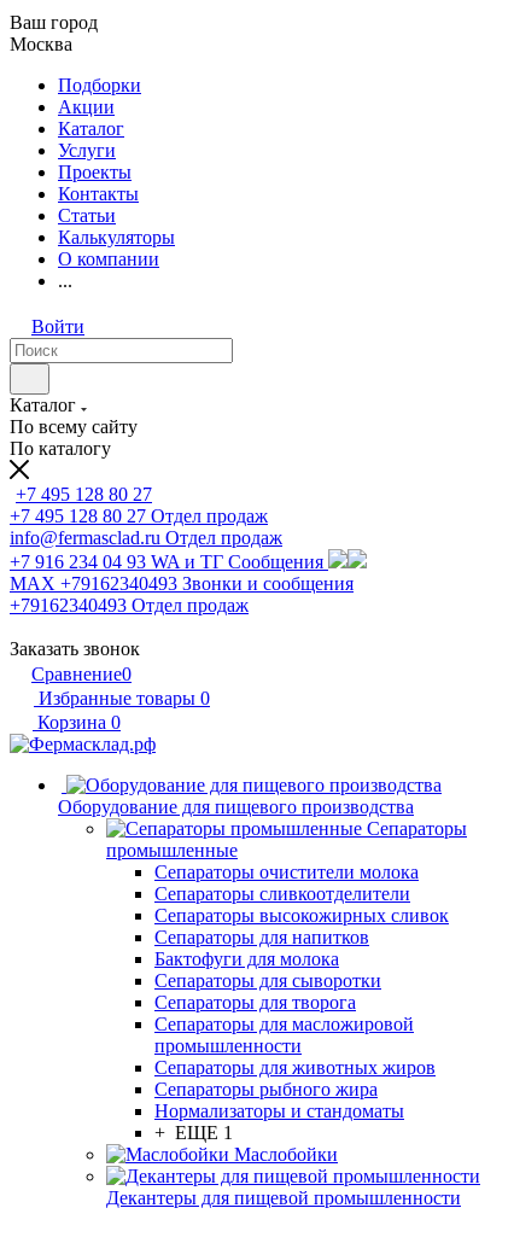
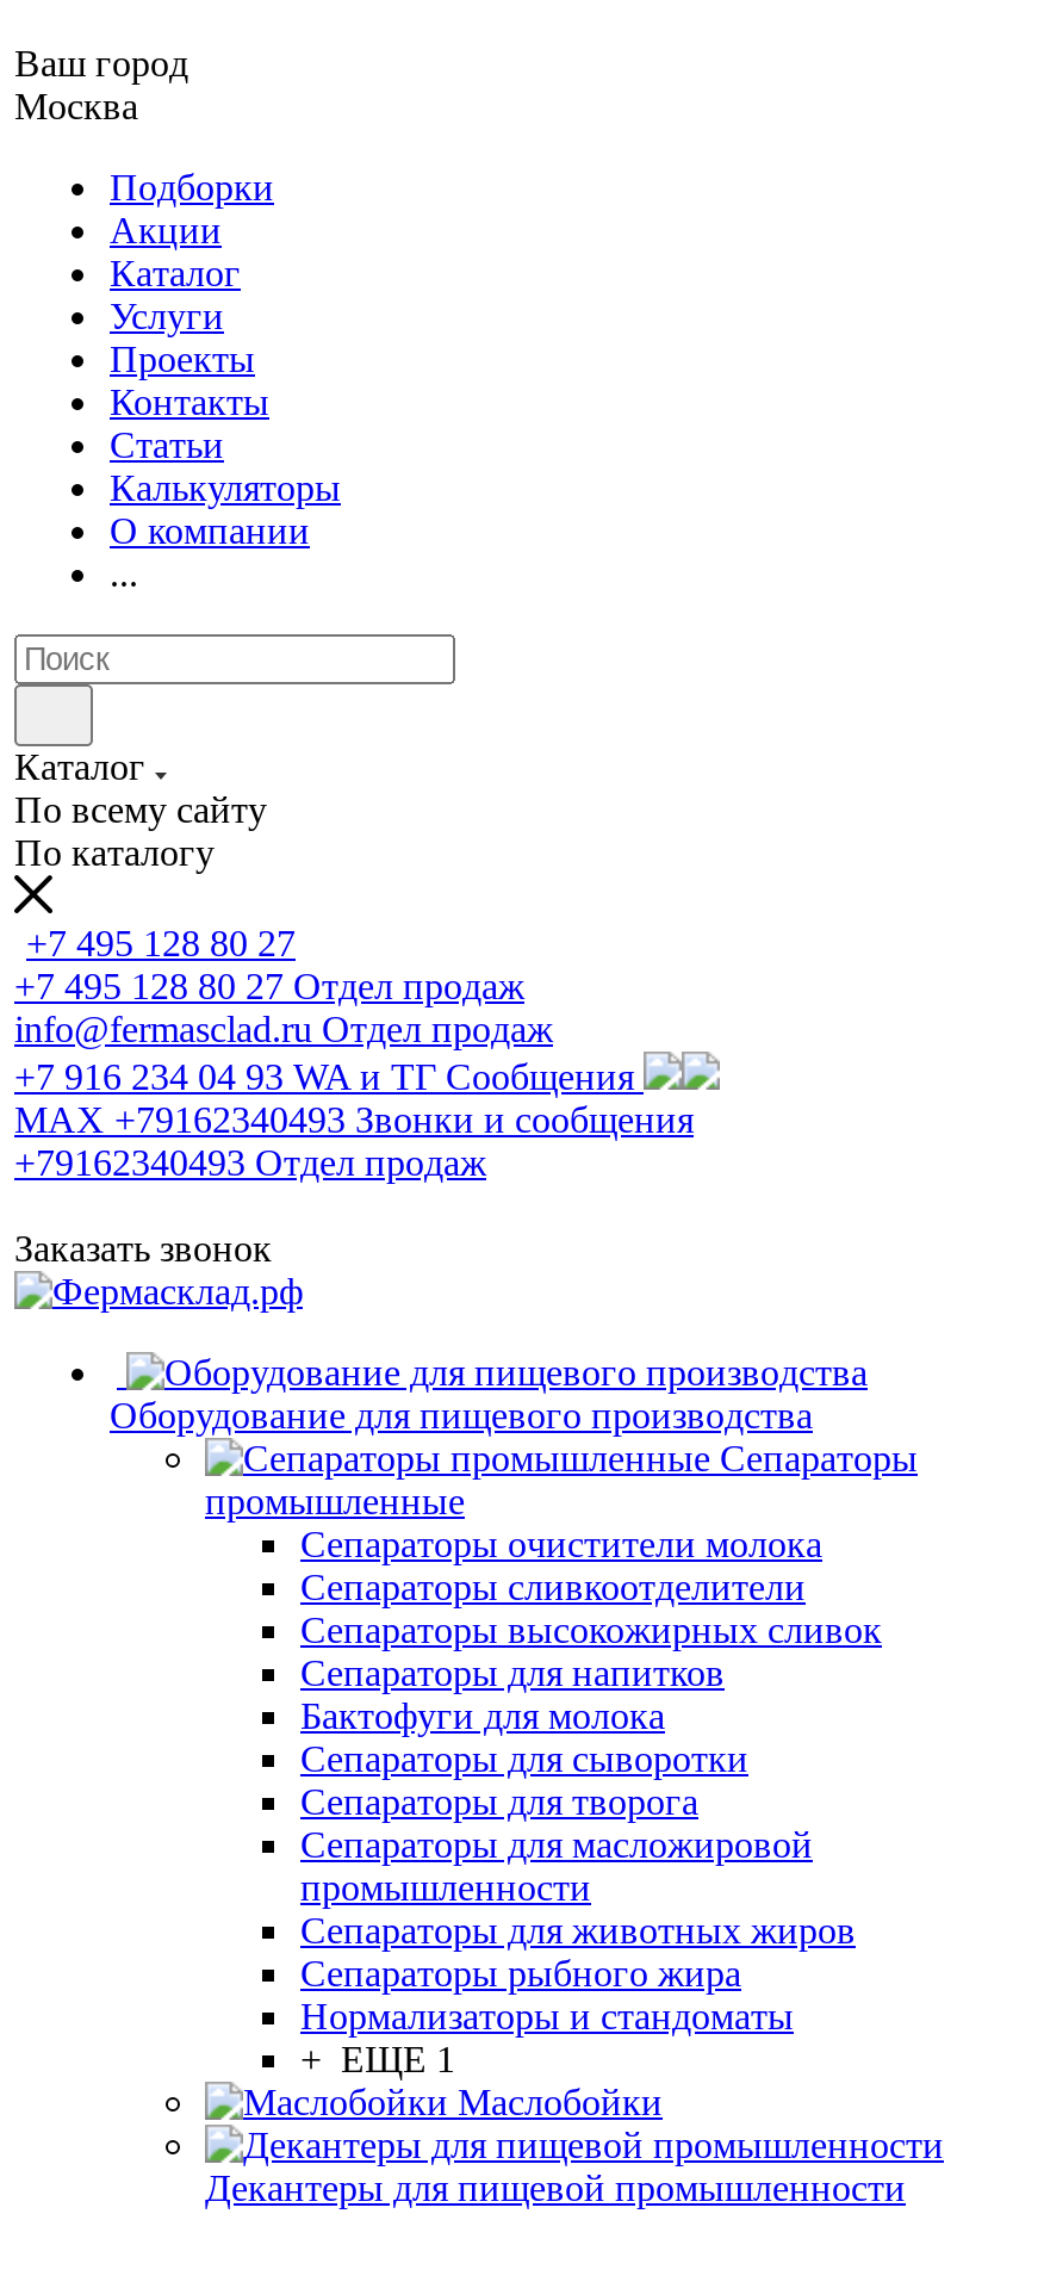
[31,316,84,337] Войти -> none
[31,664,210,733] Сравнение0 | Избранные товары 0 | Корзина 0 -> none

